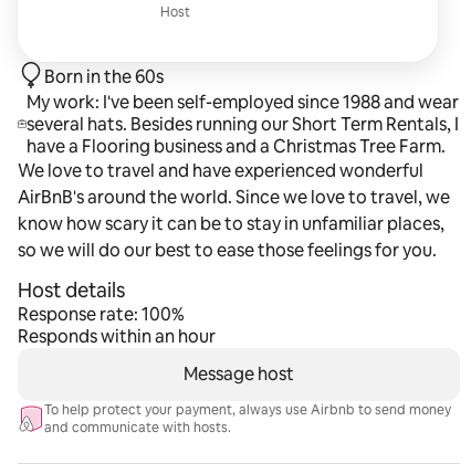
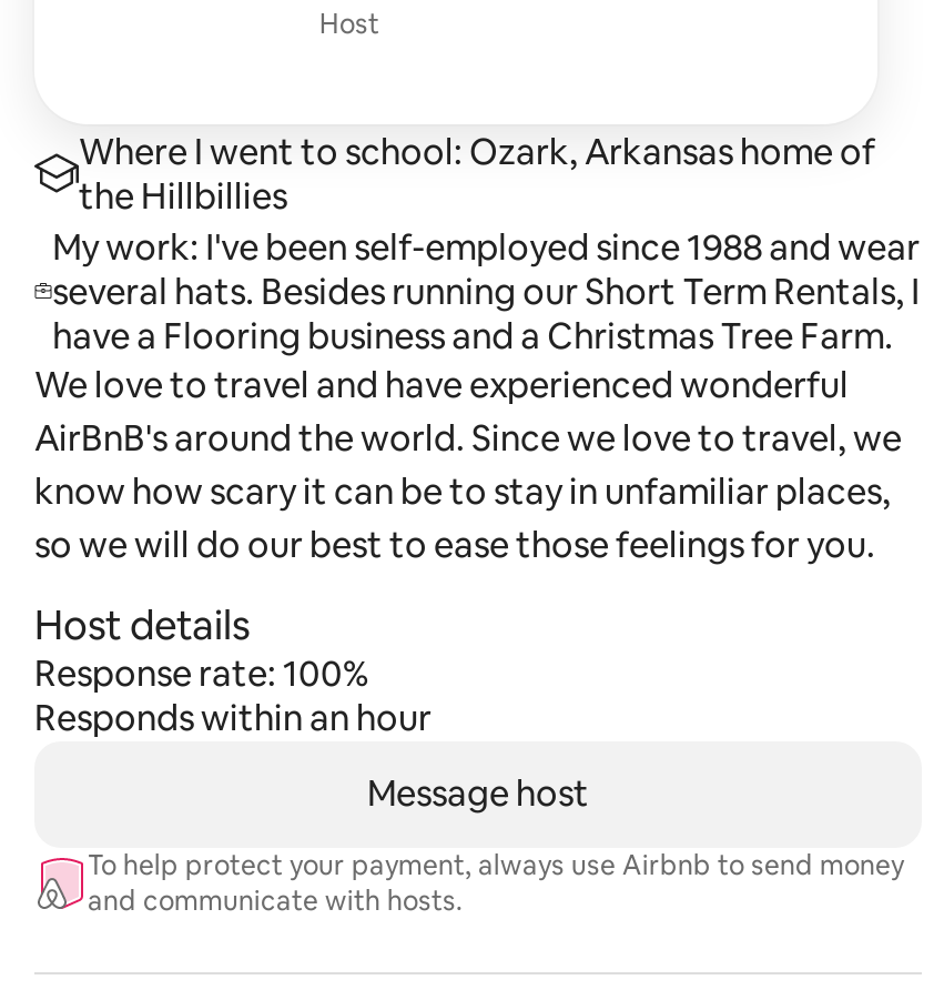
[44,65,164,88] Born in the 60s -> [79,129,875,220] Where I went to school: Ozark, Arkansas home of | the Hillbillies

